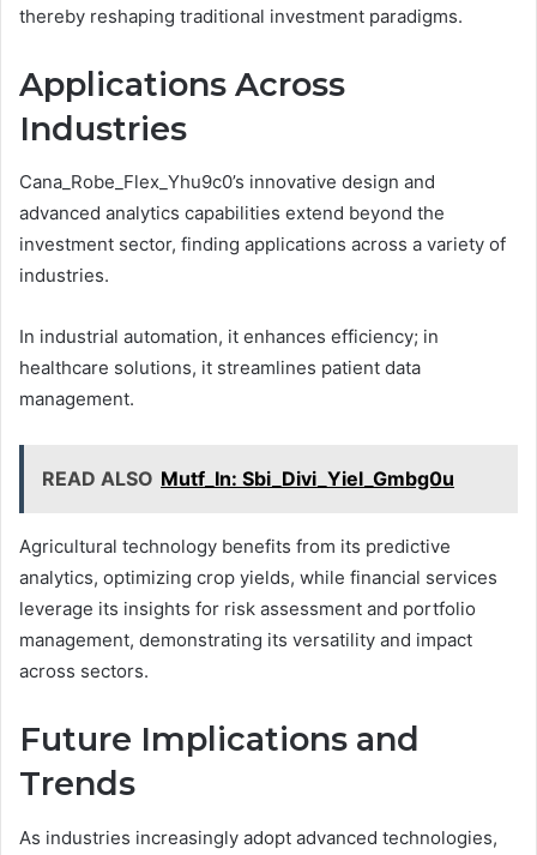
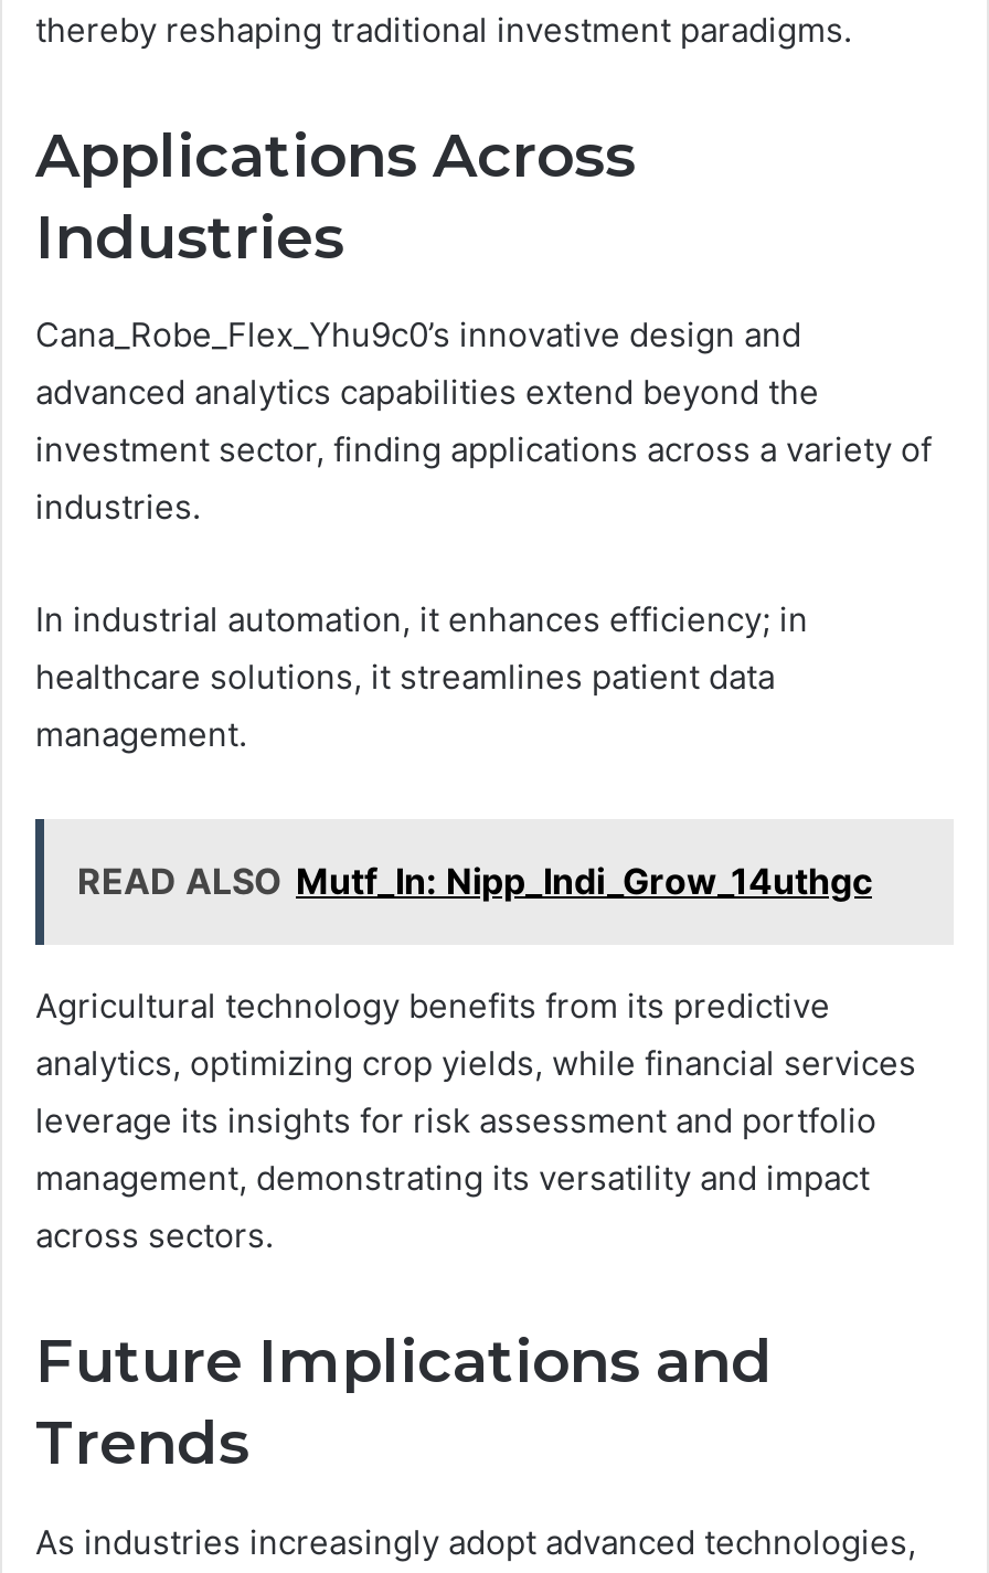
[42,467,454,491] READ ALSO Mutf_In: Sbi_Divi_Yiel_Gmbg0u -> [77,859,872,903] READ ALSO Mutf_In: Nipp_Indi_Grow_14uthgc

